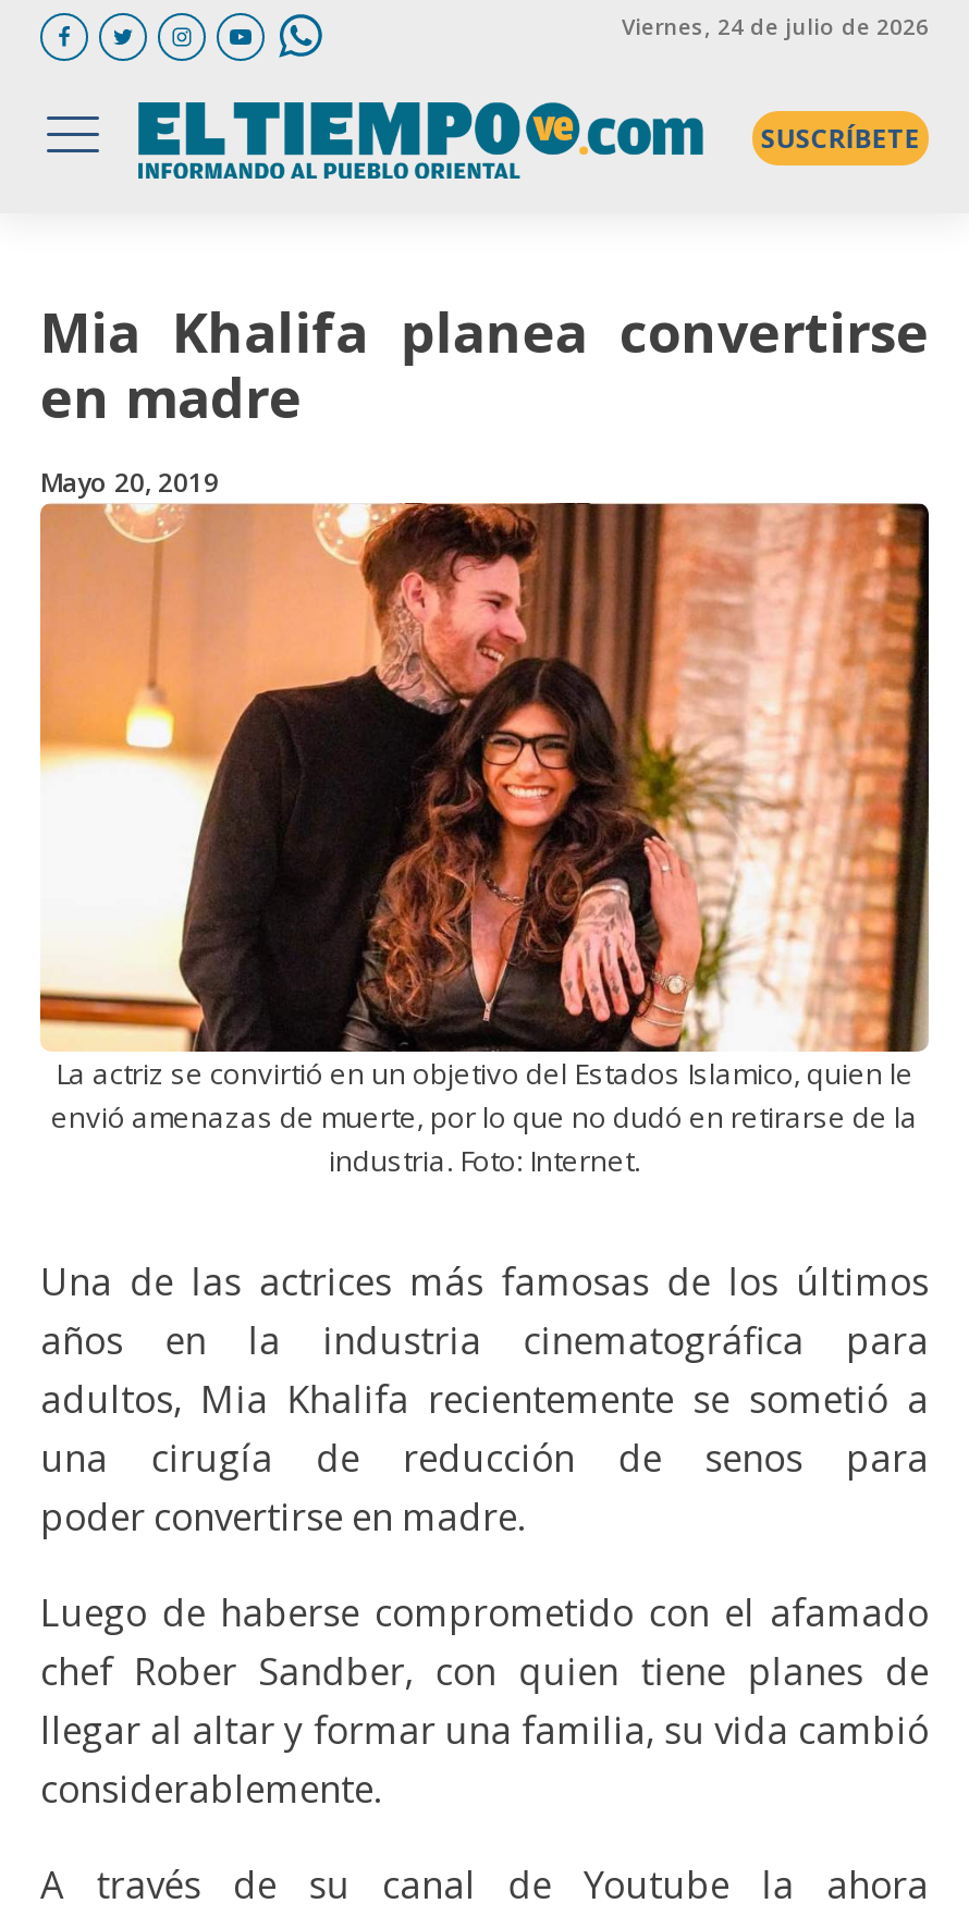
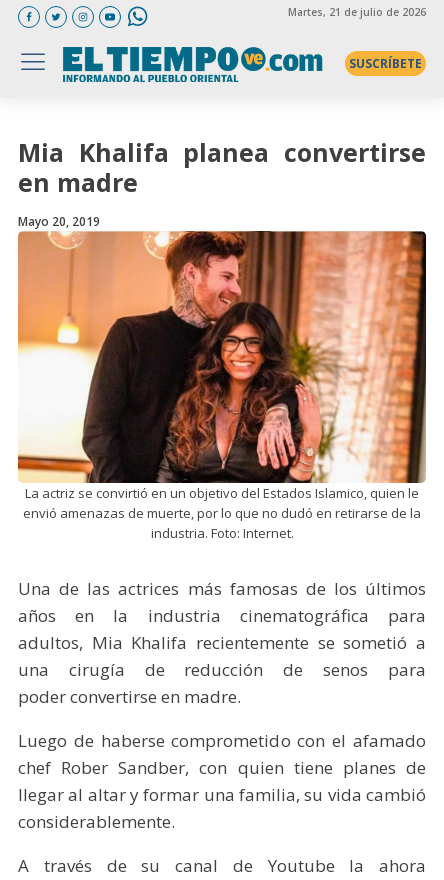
[622,10,929,40] Viernes, 24 de julio de 2026 -> [288,4,426,18] Martes, 21 de julio de 2026

